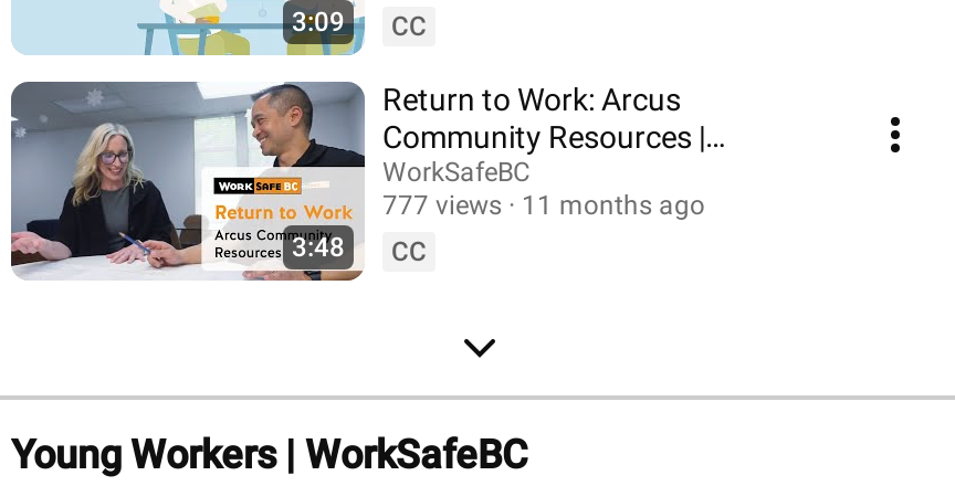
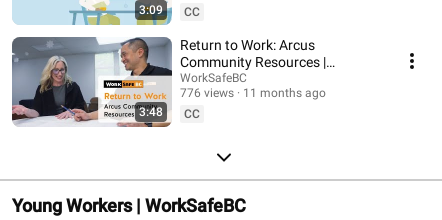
[382,189,705,220] 777 views 11 months ago -> [180,85,326,99] 776 views 11 months ago

